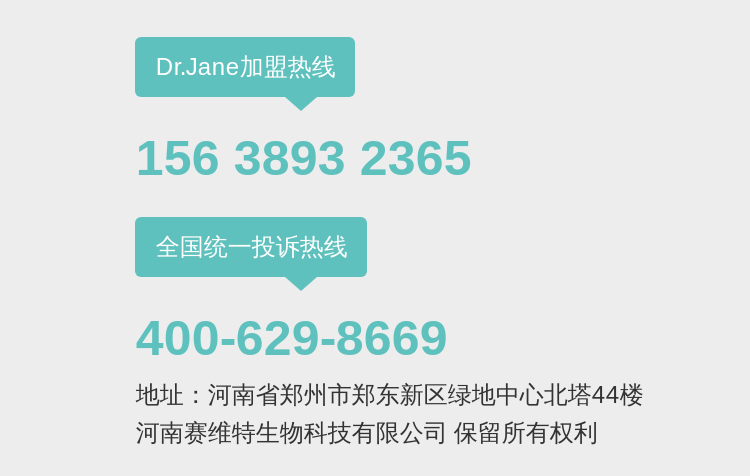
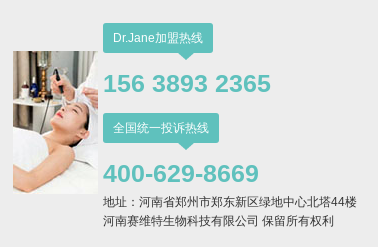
none -> [12,50,99,194] [image]

